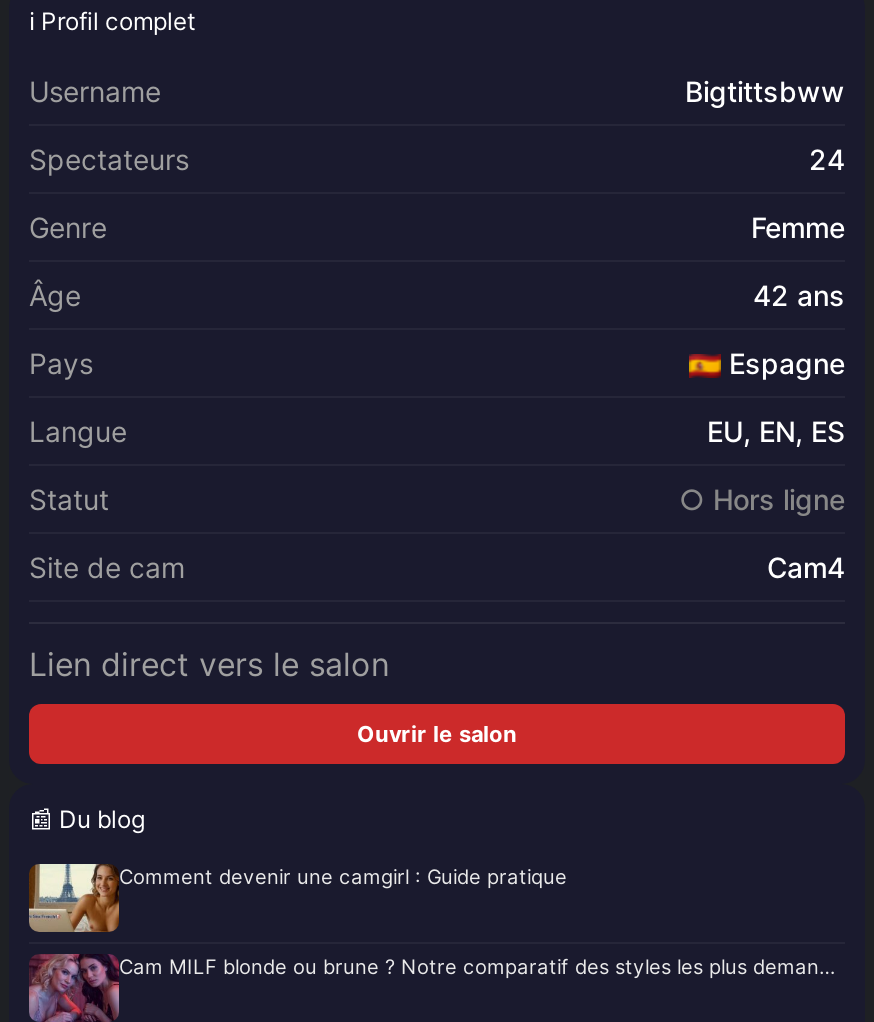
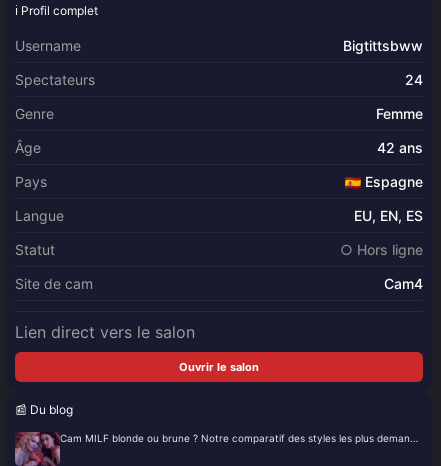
[29,862,567,934] [image] | Comment devenir une camgirl : Guide pratique -> none

